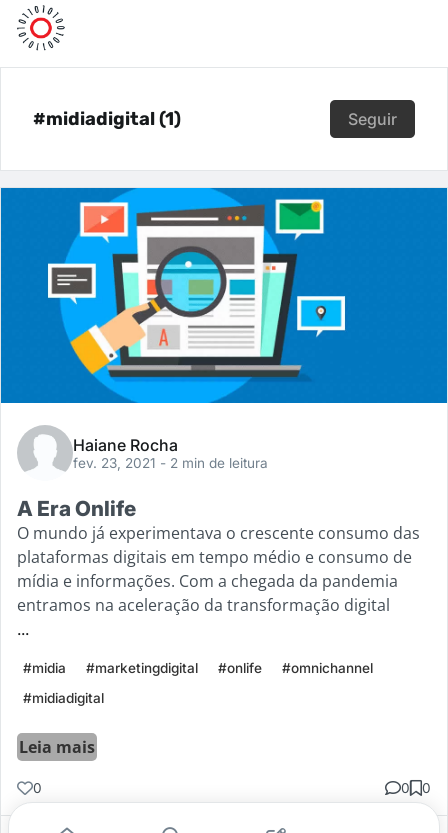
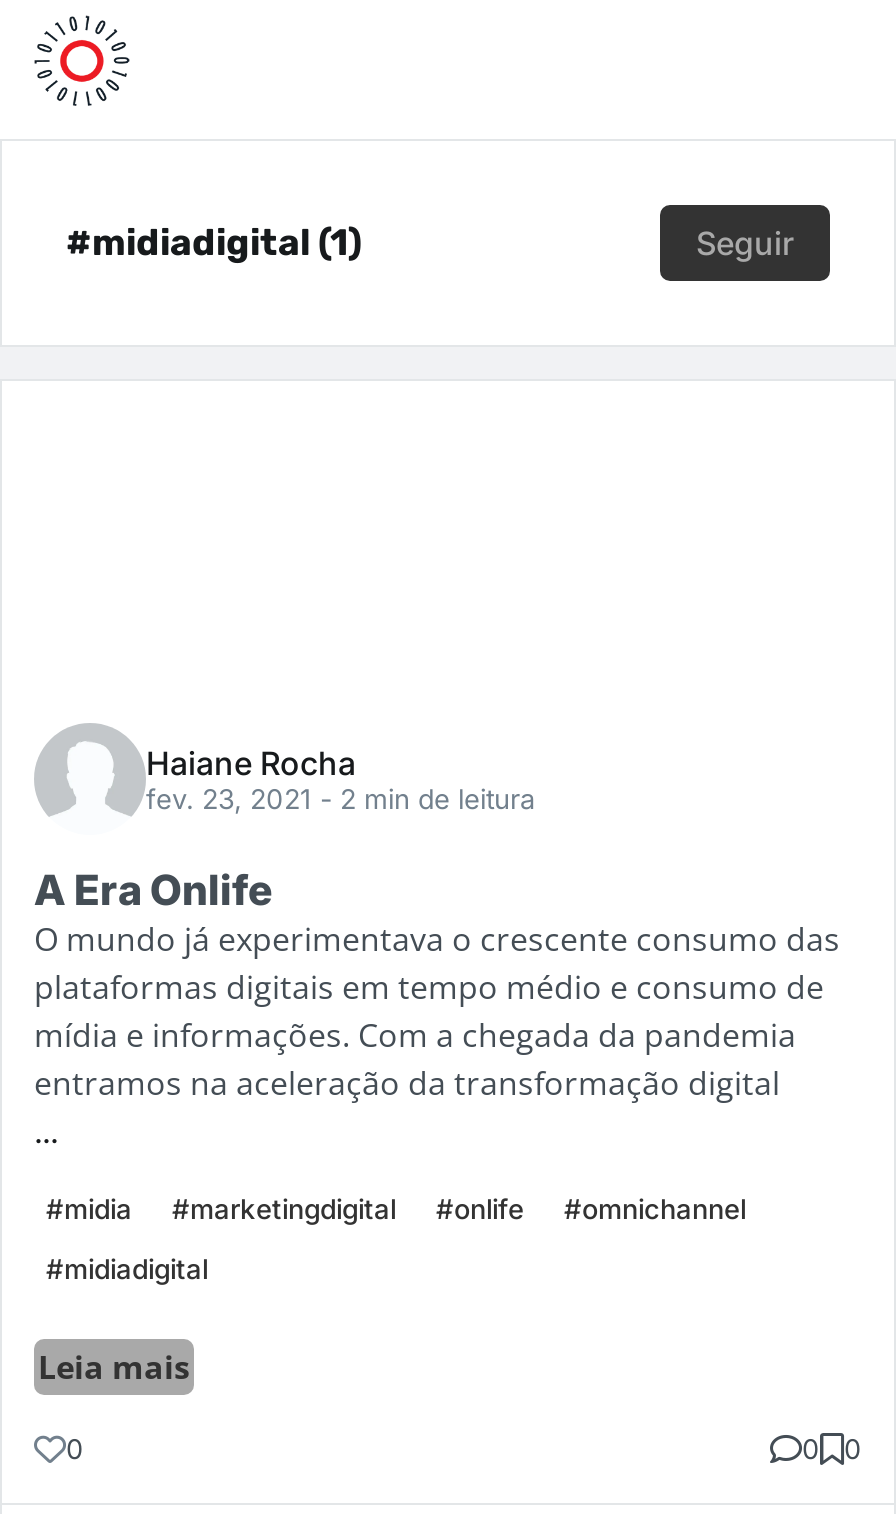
[3,187,445,404] [image] -> none

